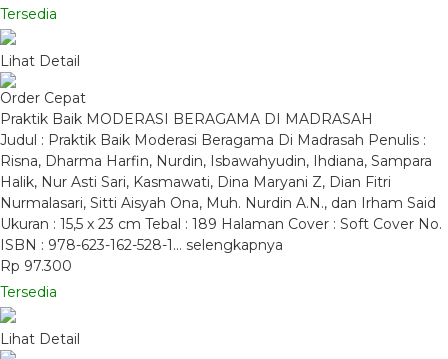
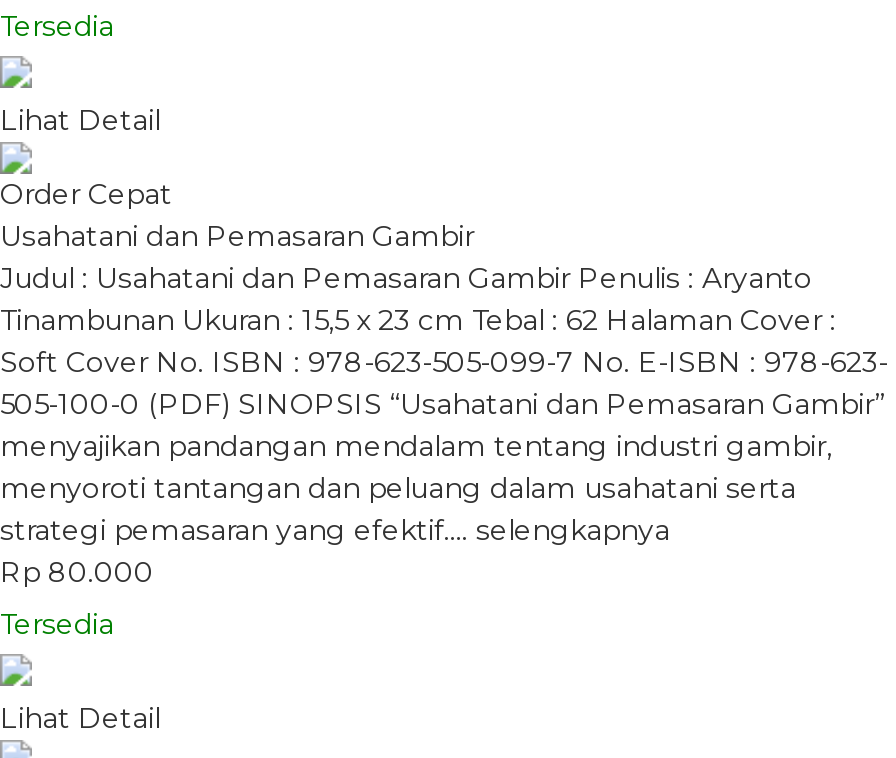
[0,110,442,275] Praktik Baik MODERASI BERAGAMA DI MADRASAH | Judul : Praktik Baik Moderasi Beragama Di Madrasah Penulis : | Risna, Dharma Harfin, Nurdin, Isbawahyudin, Ihdiana, Sampara | Halik, Nur Asti Sari, Kasmawati, Dina Maryani Z, Dian Fitri | Nurmalasari, Sitti Aisyah Ona, Muh. Nurdin A.N., dan Irham Said | Ukuran : 15,5 x 23 cm Tebal : 189 Halaman Cover : Soft Cover No. | ISBN : 978-623-162-528-1… selengkapnya | Rp 97.300 -> [0,218,888,590] Usahatani dan Pemasaran Gambir | Judul : Usahatani dan Pemasaran Gambir Penulis : Aryanto | Tinambunan Ukuran : 15,5 x 23 cm Tebal : 62 Halaman Cover : | Soft Cover No. ISBN : 978-623-505-099-7 No. E-ISBN : 978-623- | 505-100-0 (PDF) SINOPSIS “Usahatani dan Pemasaran Gambir” | menyajikan pandangan mendalam tentang industri gambir, | menyoroti tantangan dan peluang dalam usahatani serta | strategi pemasaran yang efektif…. selengkapnya | Rp 80.000

